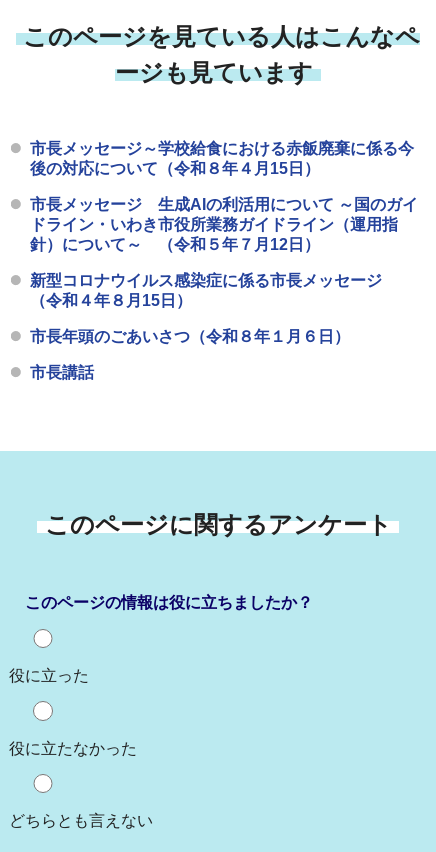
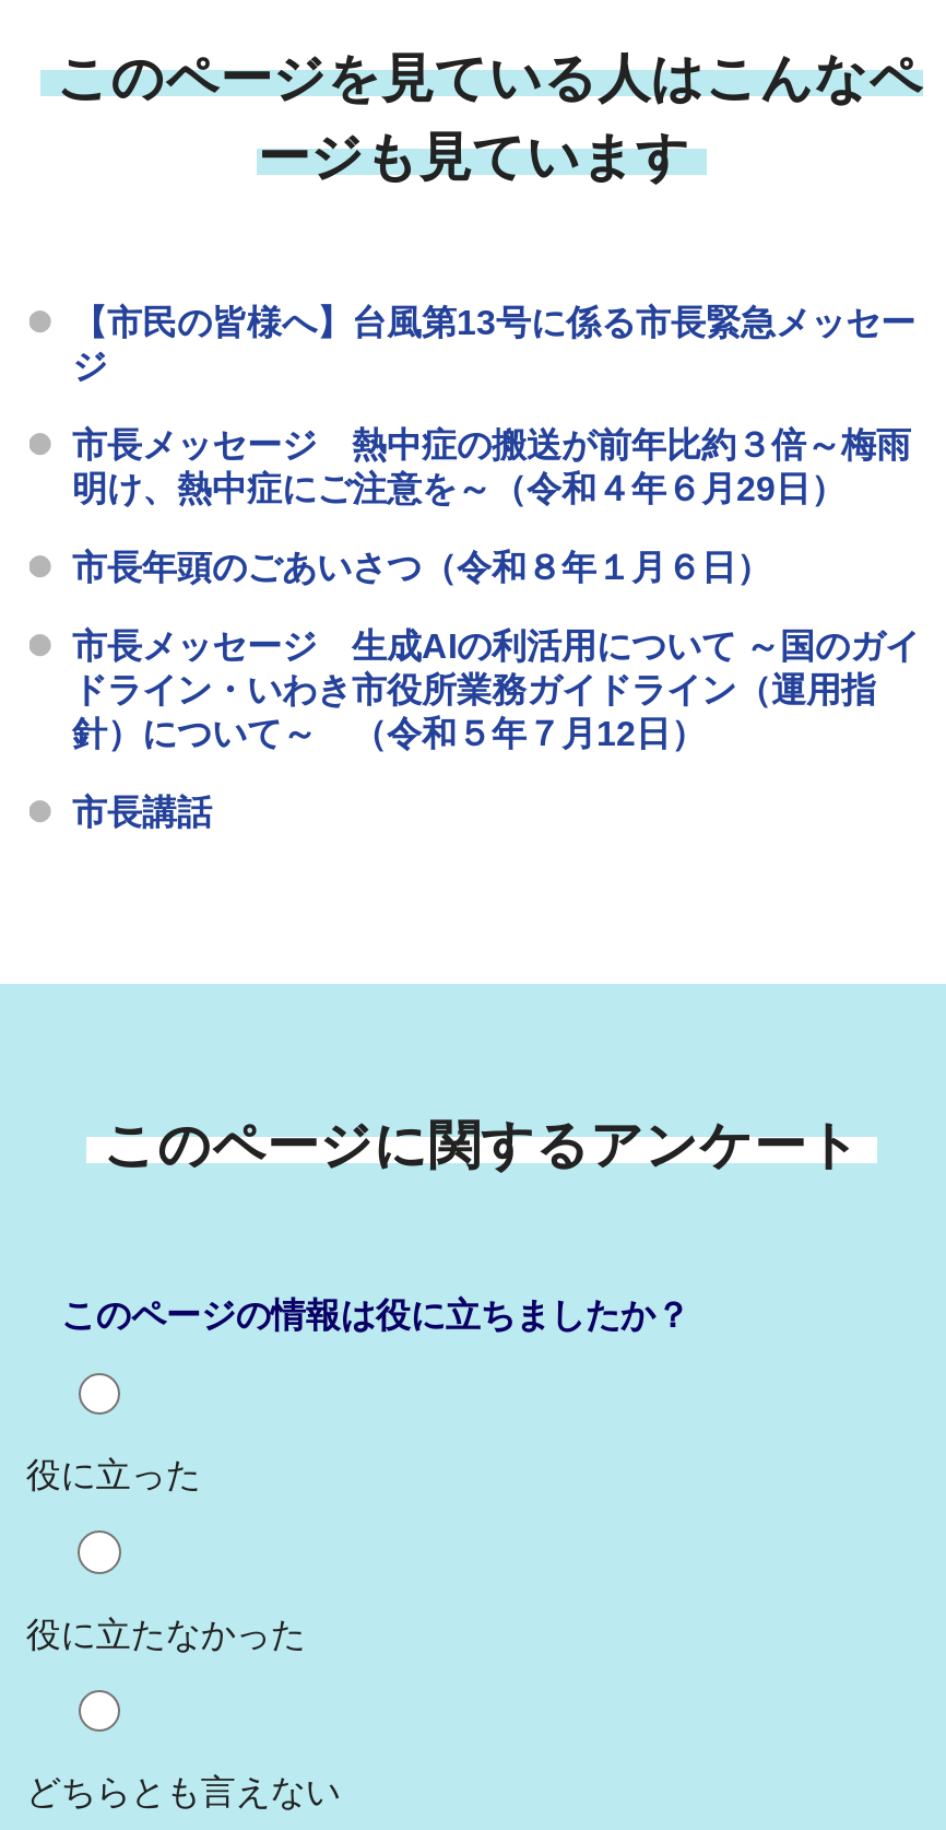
[30,140,414,177] 市長メッセージ～学校給食における赤飯廃棄に係る今 | 後の対応について（令和８年４月15日） -> [72,304,915,507] 【市民の皆様へ】台風第13号に係る市長緊急メッセー | ジ | 市長メッセージ 熱中症の搬送が前年比約３倍～梅雨 | 明け、熱中症にご注意を～（令和４年６月29日）
moved [30,196,418,253] -> [72,627,920,752]: 市長メッセージ 生成AIの利活用について ～国のガイ | ドライン・いわき市役所業務ガイドライン（運用指 | 針）について～ （令和５年７月12日）
[30,272,398,309] 新型コロナウイルス感染症に係る市長メッセージ | （令和４年８月15日） -> none
moved [30,328,350,345] -> [72,549,771,586]: 市長年頭のごあいさつ（令和８年１月６日）

